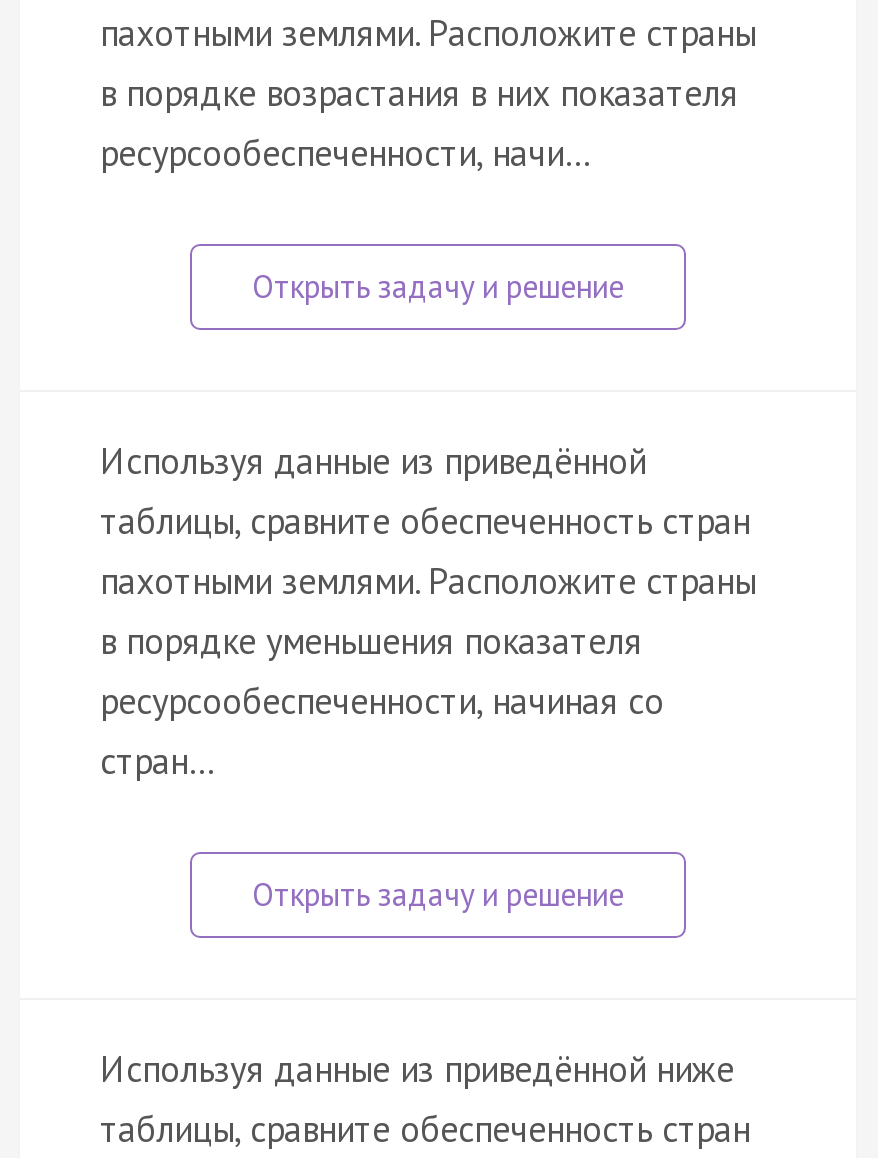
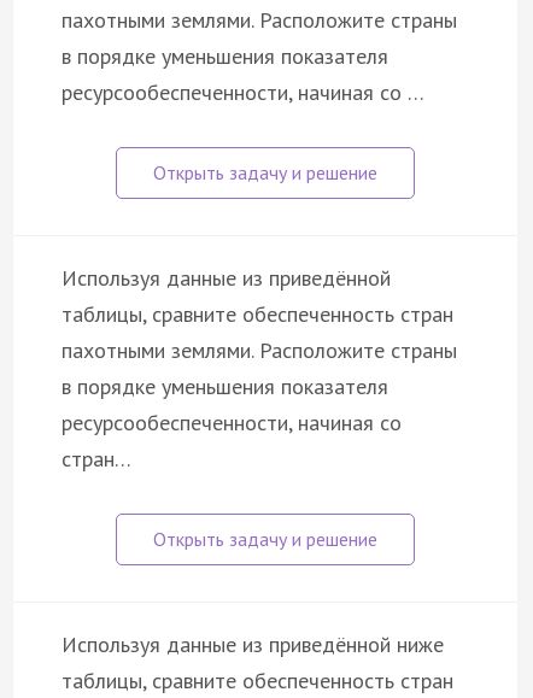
[100,69,738,175] в порядке возрастания в них показателя | ресурсообеспеченности, начи… -> [61,42,424,106] в порядке уменьшения показателя | ресурсообеспеченности, начиная со …

